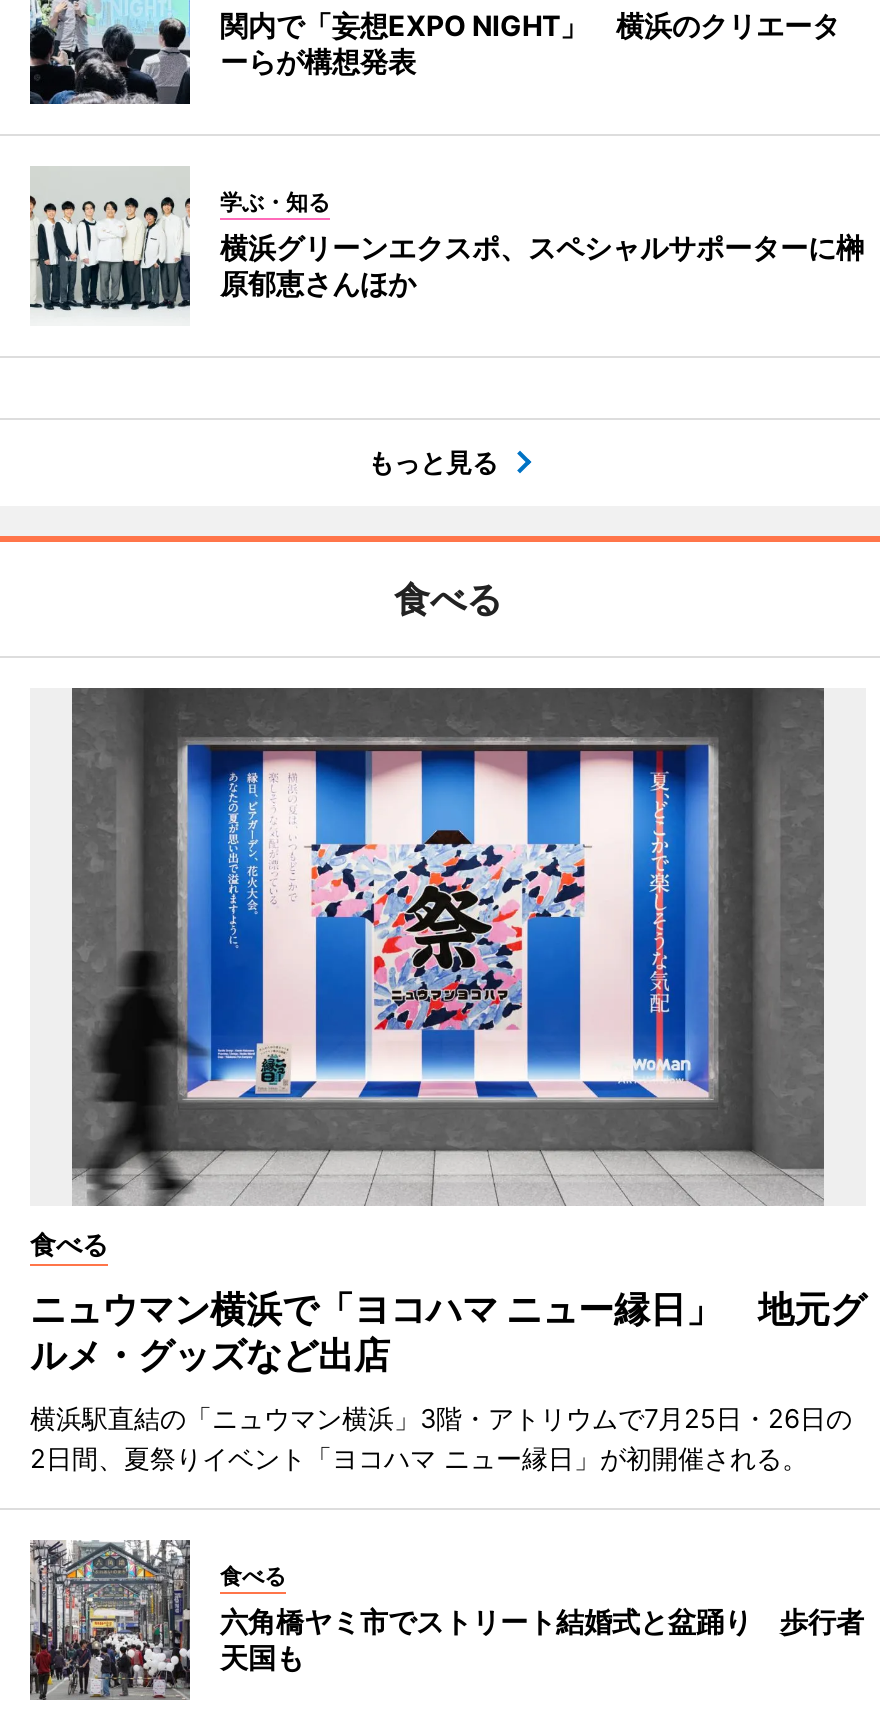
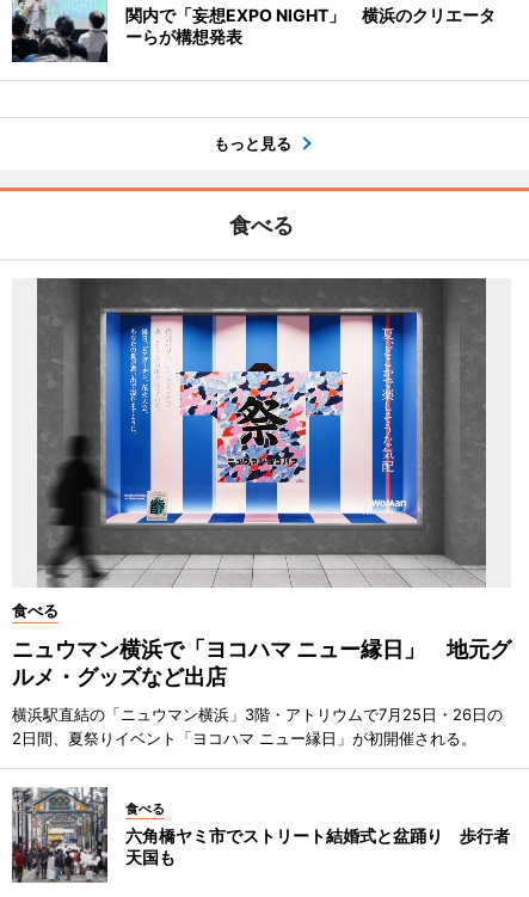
[28,166,864,320] [image] | 学ぶ・知る | 横浜グリーンエクスポ、スペシャルサポーターに榊 | 原郁恵さんほか -> none

